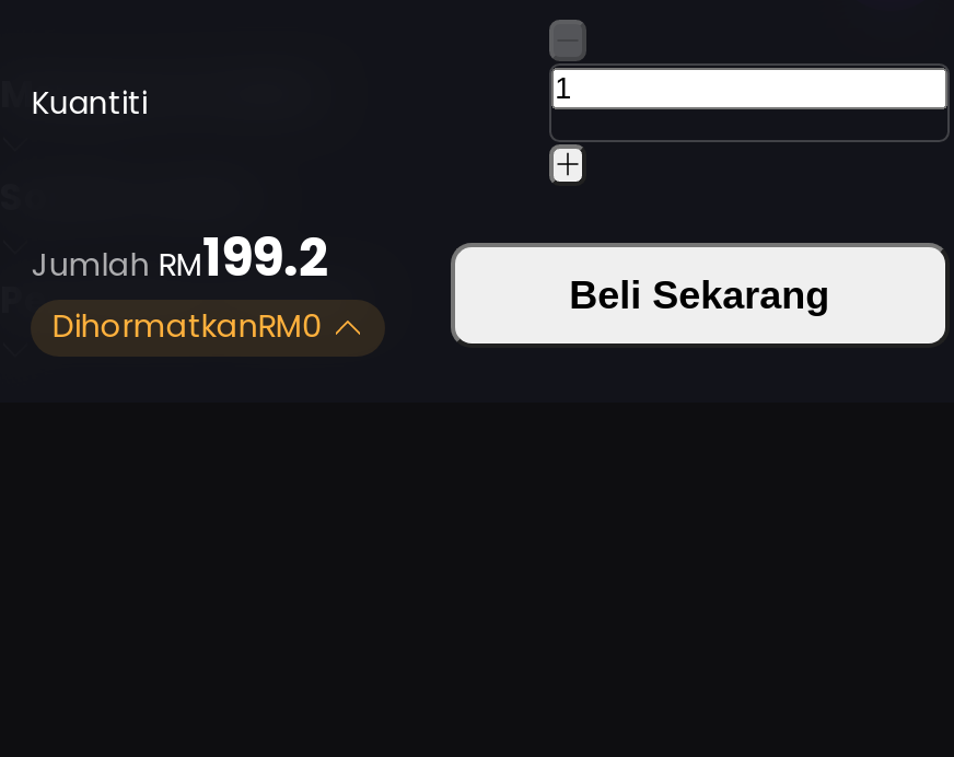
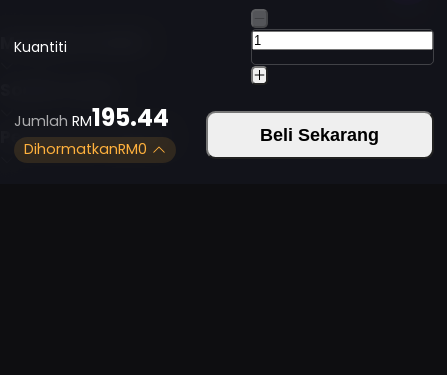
[31,222,329,294] Jumlah RM199.2 -> [14,101,169,134] Jumlah RM195.44

